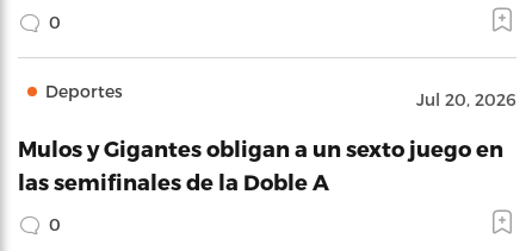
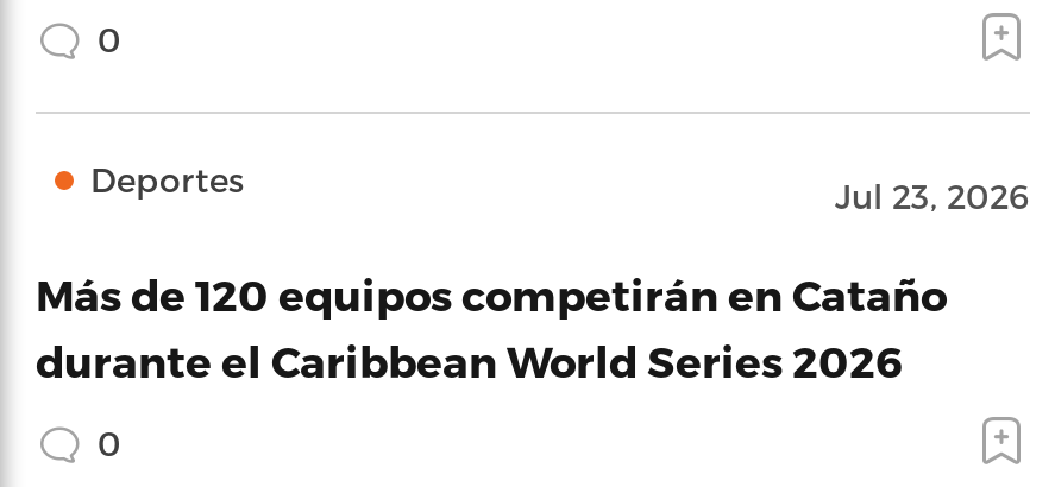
[416,89,516,109] Jul 20, 2026 -> [835,175,1030,215] Jul 23, 2026
[18,136,503,194] Mulos y Gigantes obligan a un sexto juego en | las semifinales de la Doble A -> [36,267,947,384] Más de 120 equipos competirán en Cataño | durante el Caribbean World Series 2026

